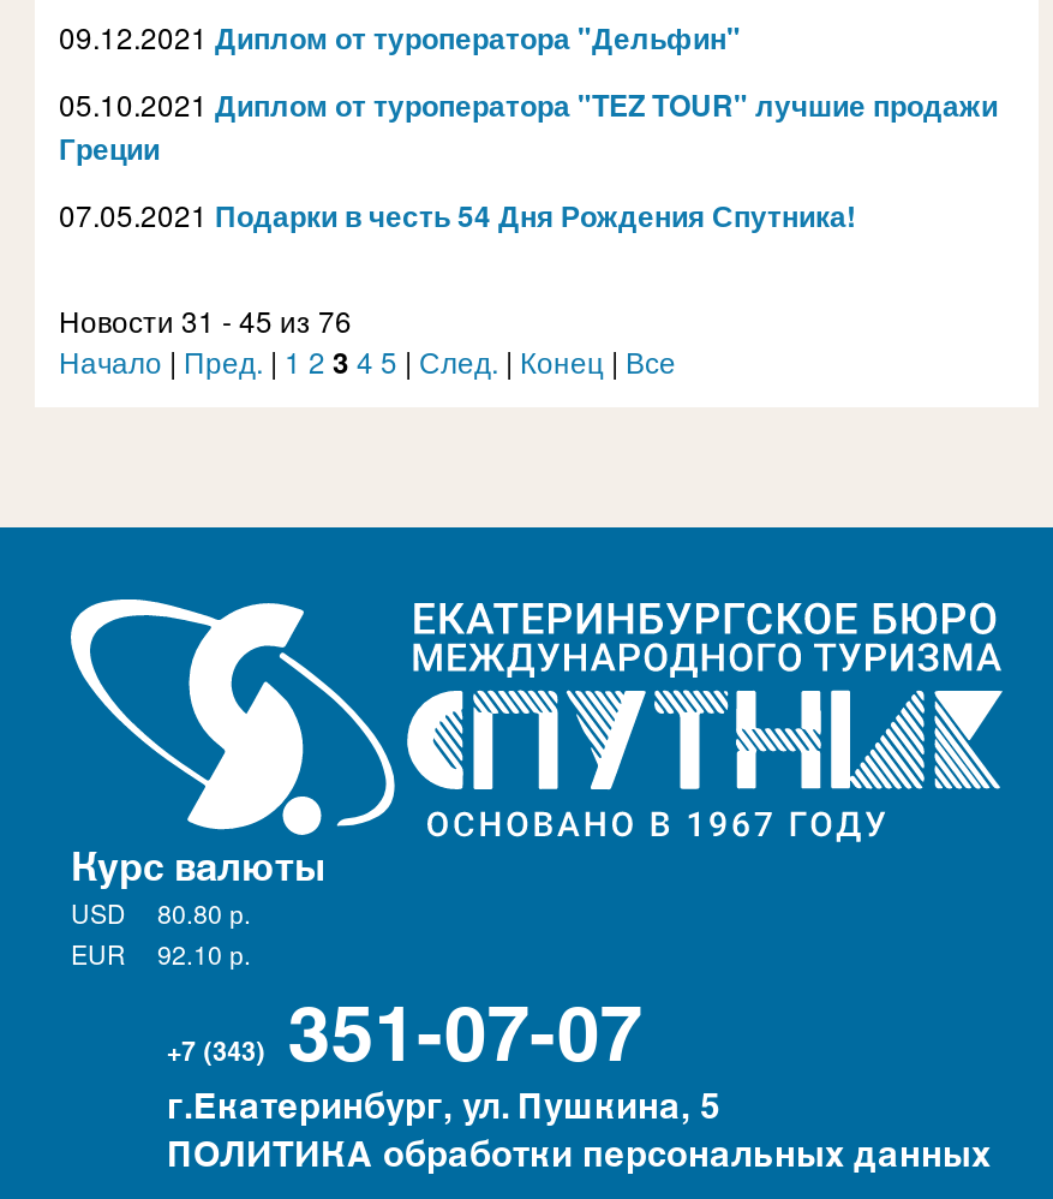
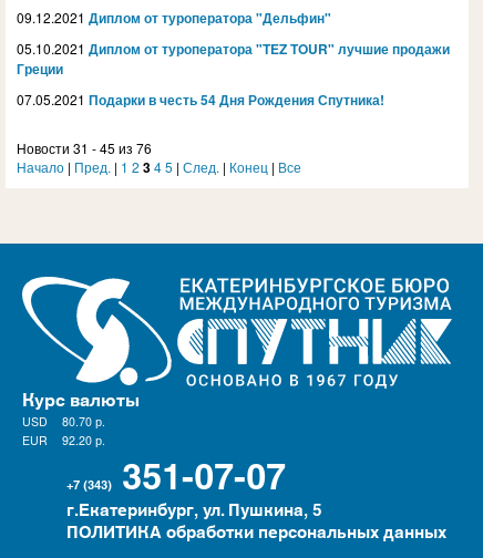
[71,895,251,931] USD 80.80 р. -> [22,413,105,430] USD 80.70 р.
[71,936,251,972] EUR 92.10 р. -> [22,432,105,449] EUR 92.20 р.

